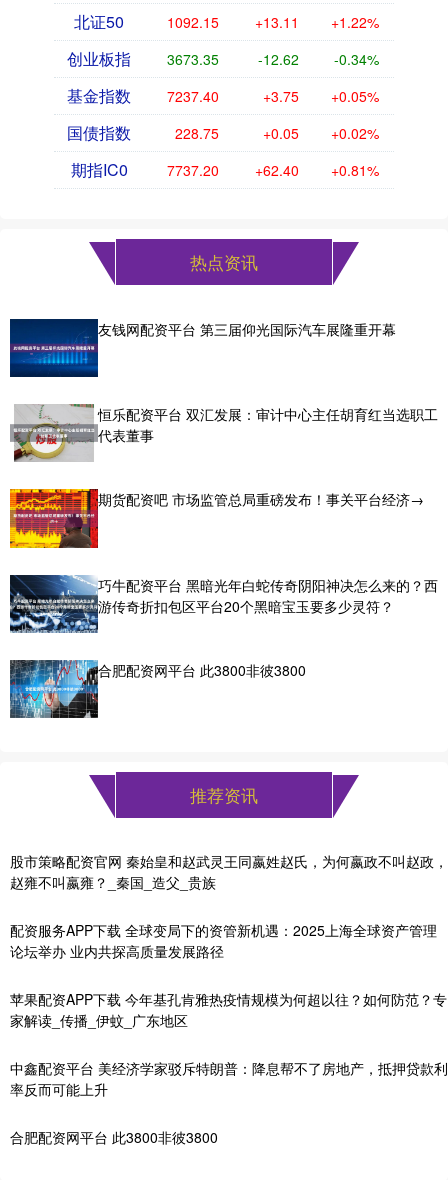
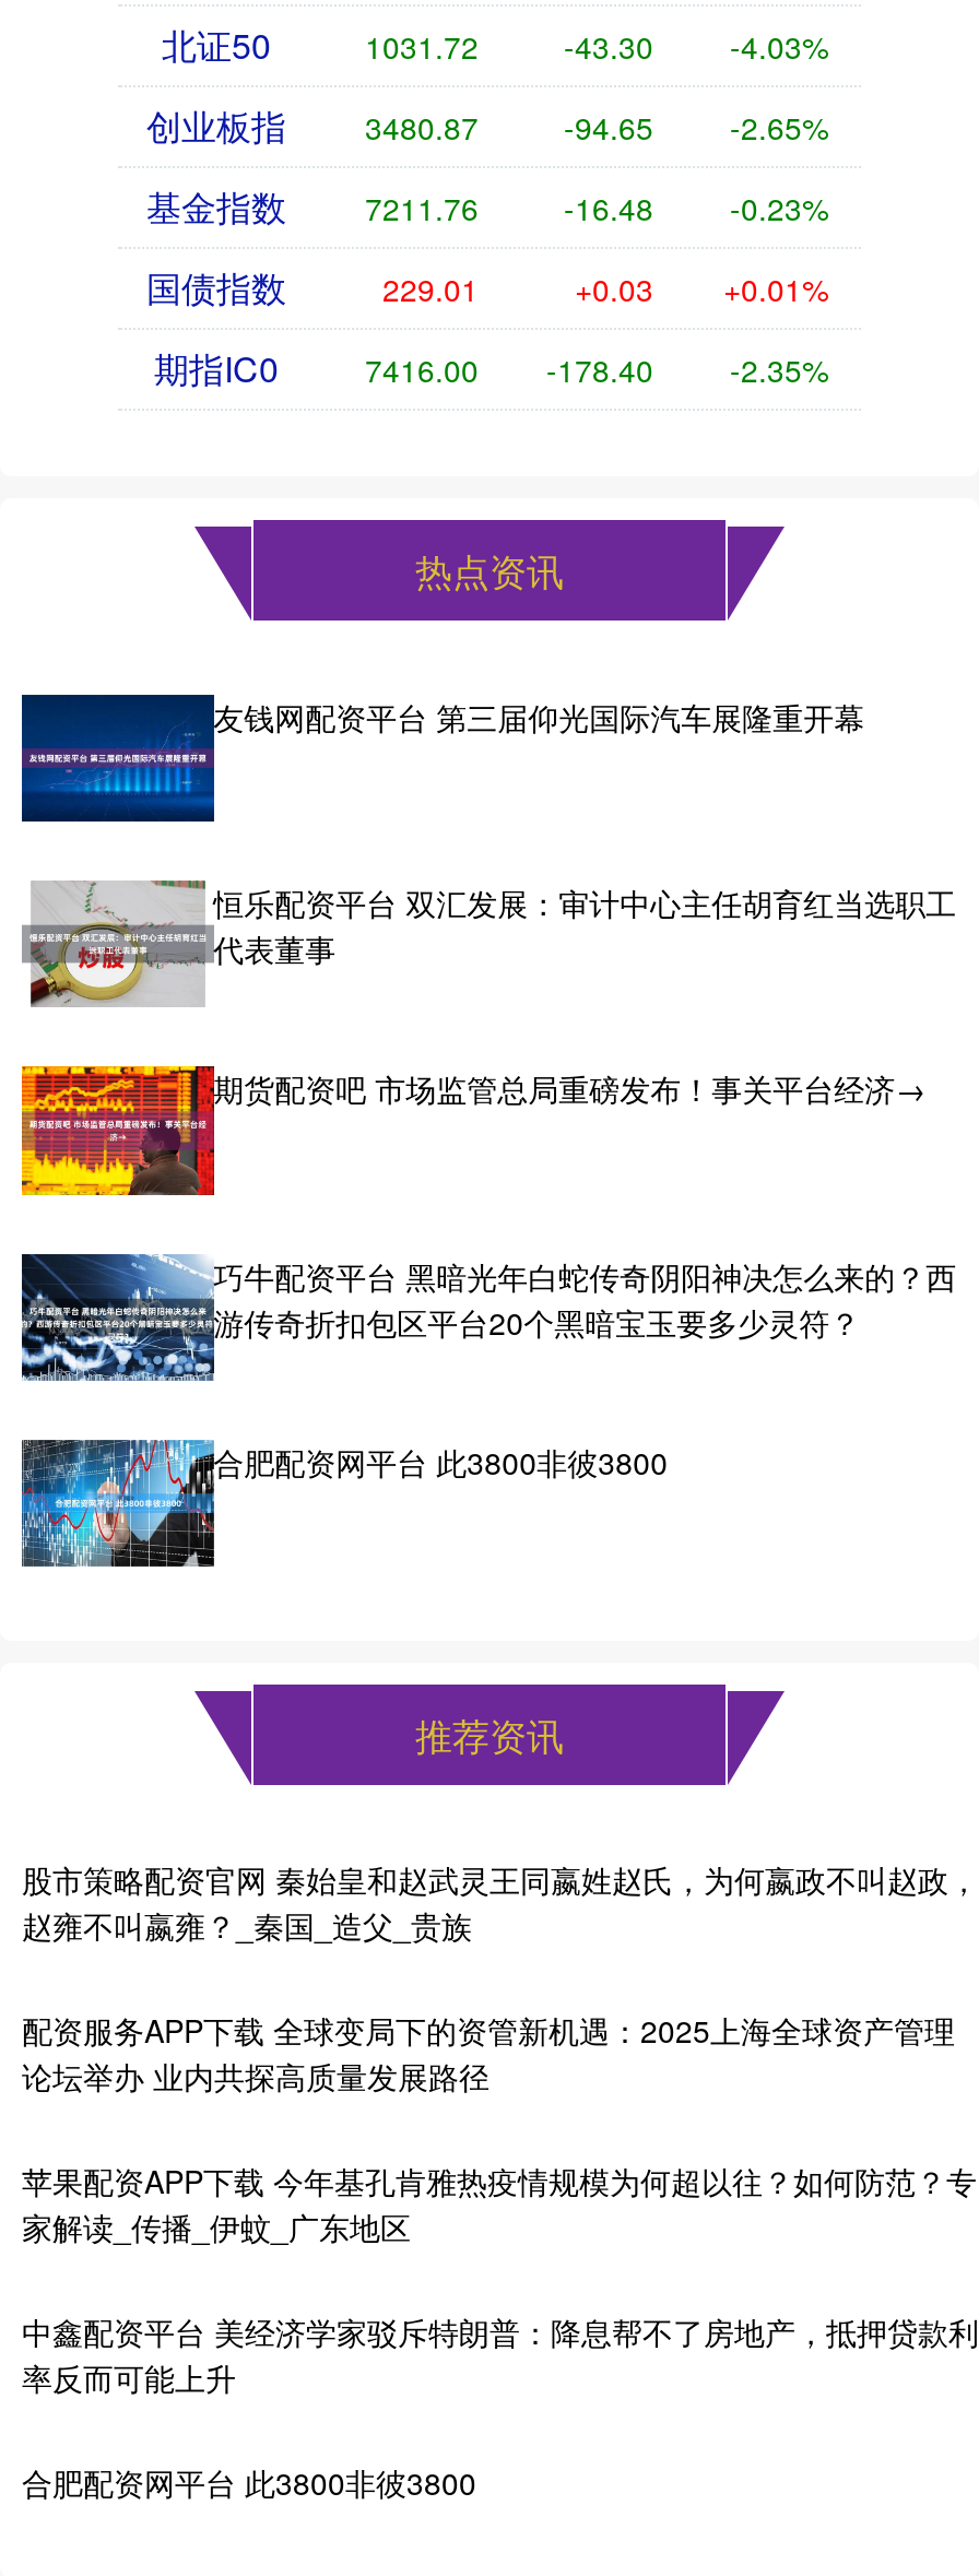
[167,12,219,32] 1092.15 -> [365,25,479,68] 1031.72
[255,12,299,32] +13.11 -> [564,25,653,68] -43.30
[331,12,379,32] +1.22% -> [730,25,828,68] -4.03%
[167,49,219,69] 3673.35 -> [365,106,479,149] 3480.87
[258,49,299,69] -12.62 -> [564,106,653,149] -94.65
[334,49,379,69] -0.34% -> [730,106,828,149] -2.65%
[167,86,219,106] 7237.40 -> [365,186,479,230] 7211.76
[263,86,299,106] +3.75 -> [564,186,653,230] -16.48
[331,86,379,106] +0.05% -> [730,186,828,230] -0.23%
[175,123,219,143] 228.75 -> [382,267,479,311] 229.01
[263,123,299,143] +0.05 -> [575,267,653,311] +0.03
[331,123,379,143] +0.02% -> [723,267,828,311] +0.01%
[167,160,219,180] 7737.20 -> [365,348,479,392] 7416.00
[255,160,299,180] +62.40 -> [546,348,653,392] -178.40
[331,160,379,180] +0.81% -> [730,348,828,392] -2.35%

